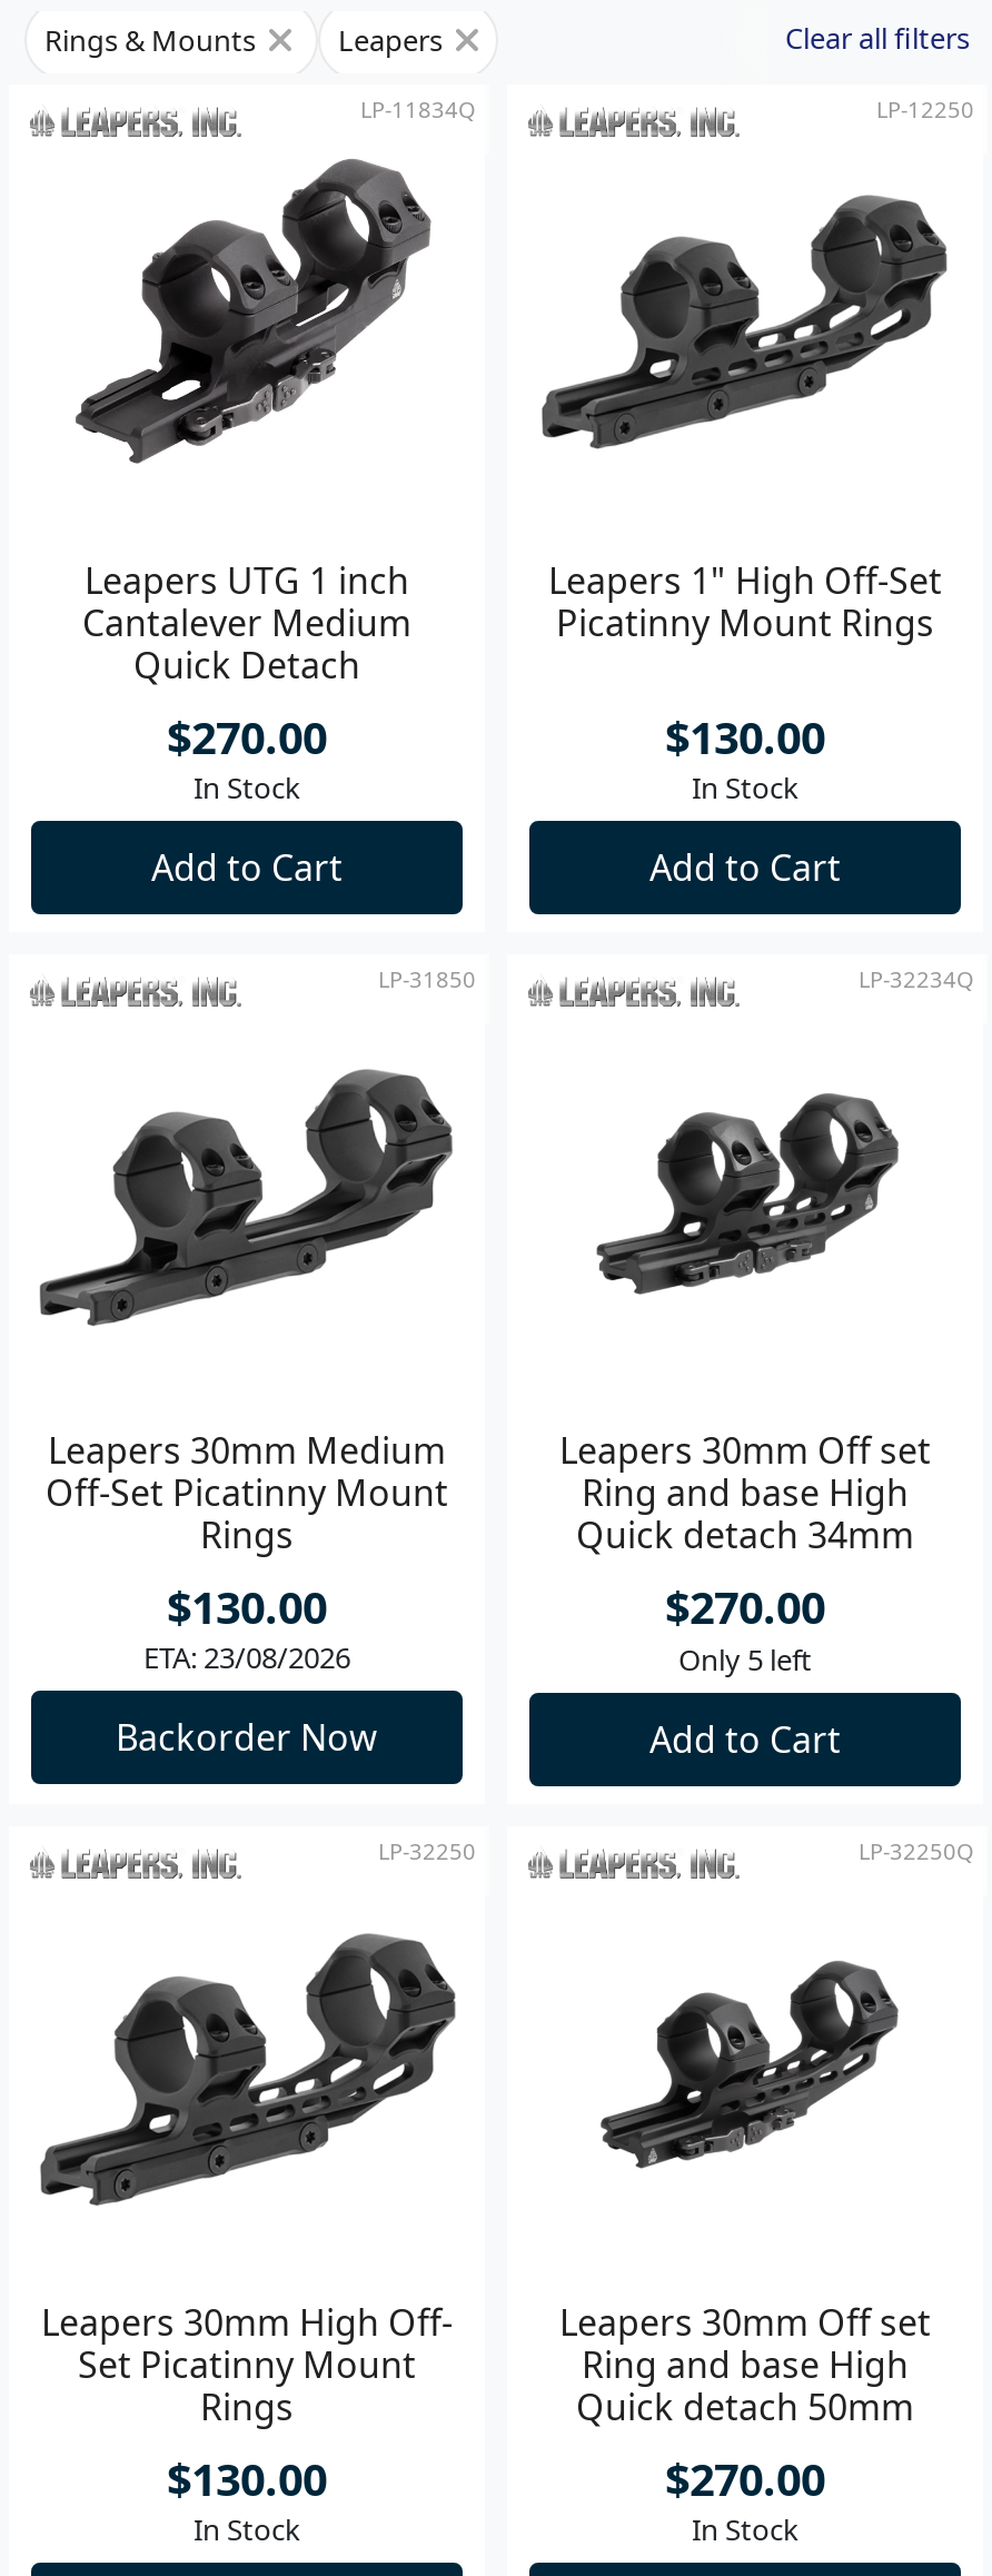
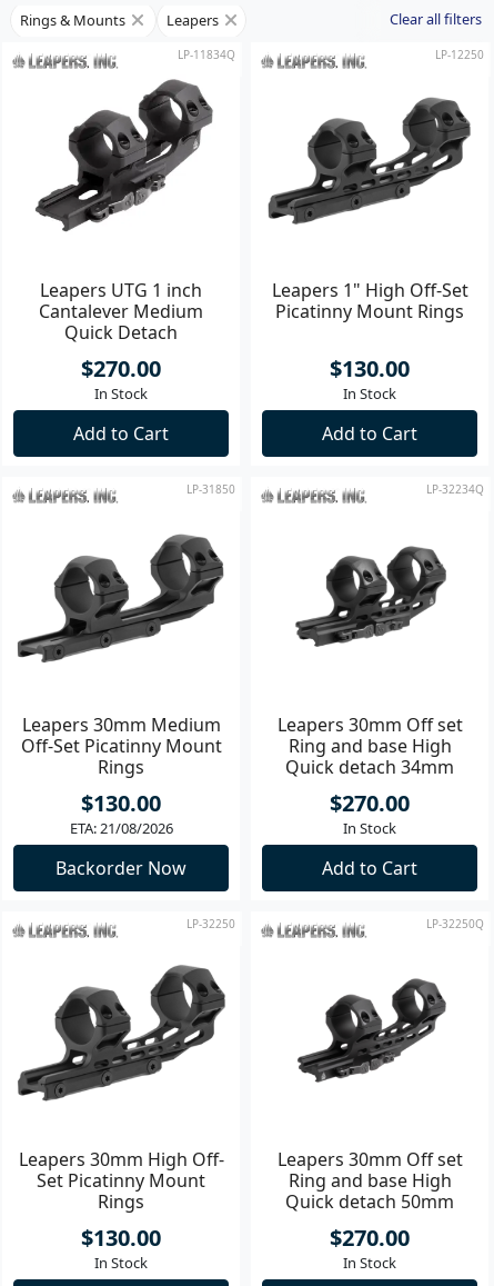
[143,1636,350,1676] ETA: 23/08/2026 -> [69,818,173,838] ETA: 21/08/2026
[678,1639,812,1679] Only 5 left -> [343,818,396,838] In Stock

